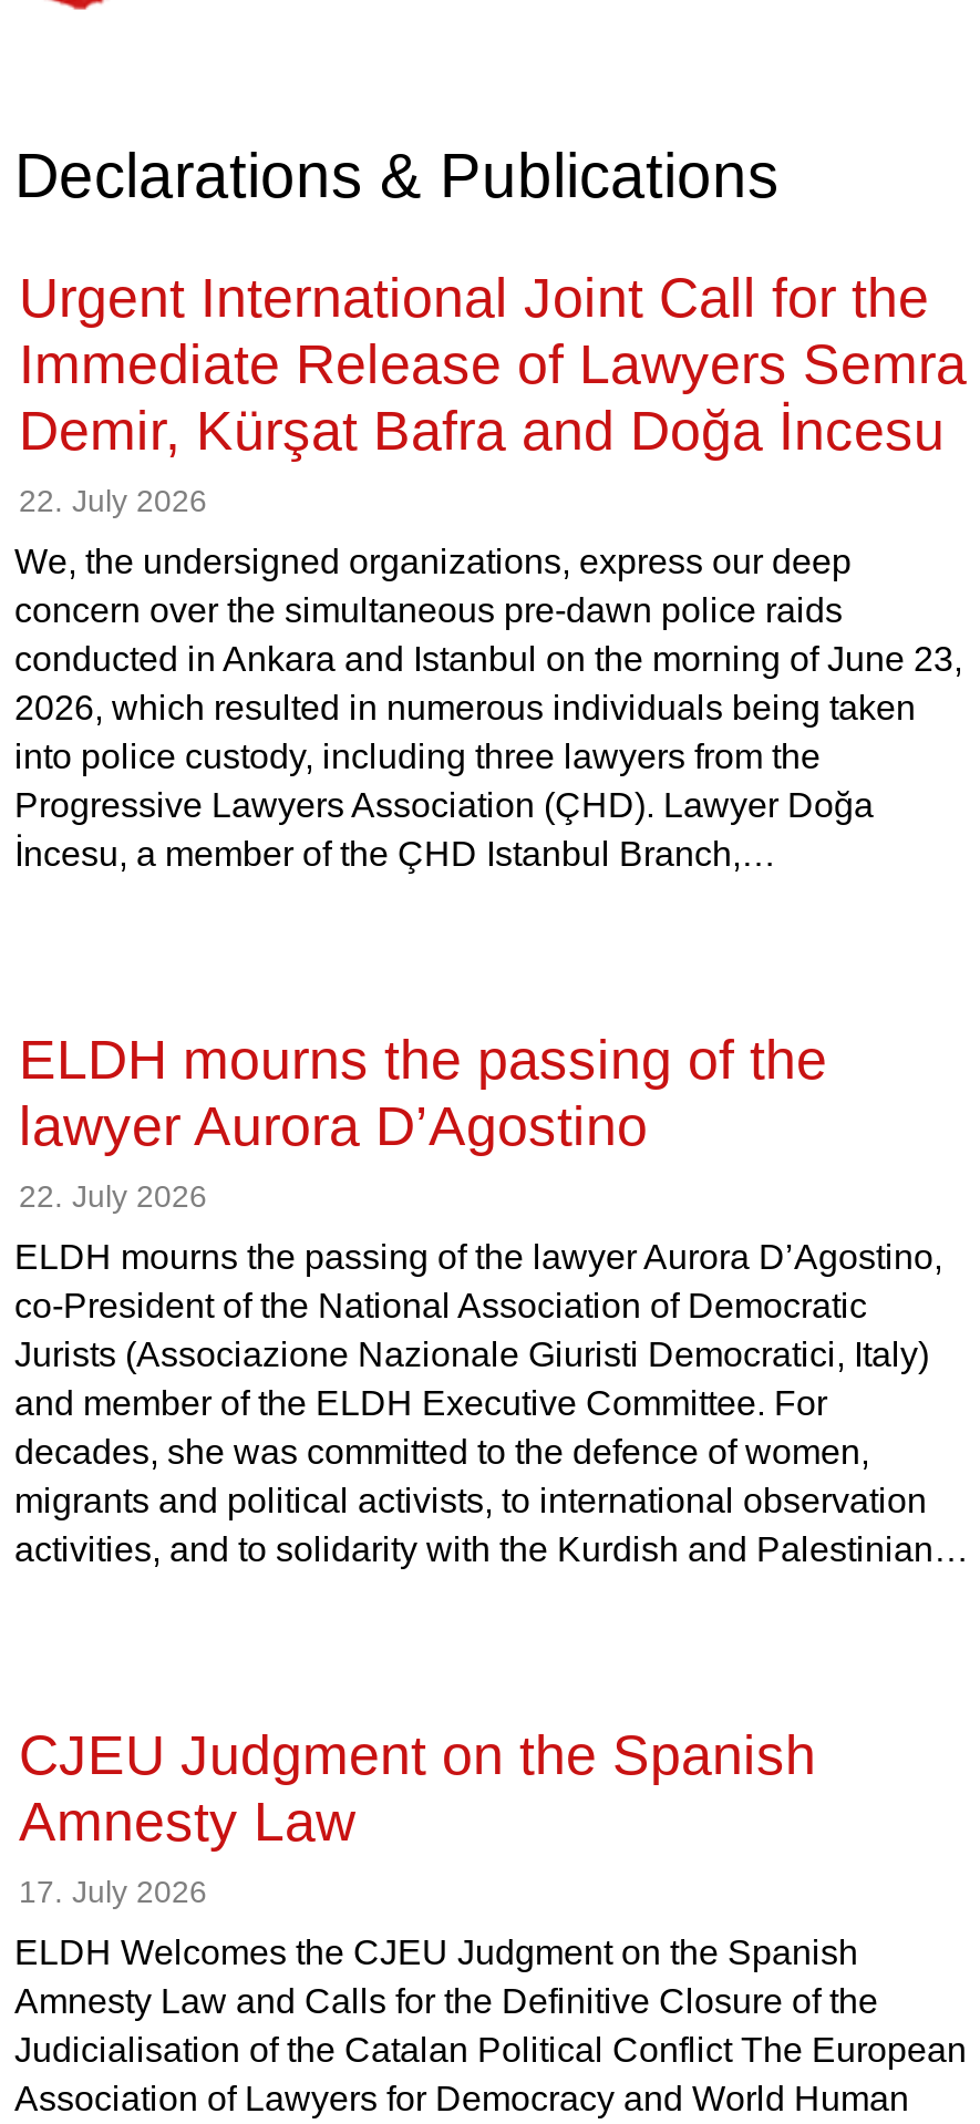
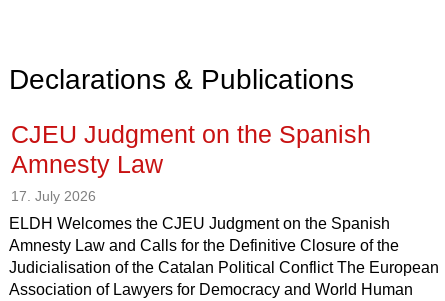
[14,265,969,1567] Urgent International Joint Call for the | Immediate Release of Lawyers Semra | Demir, Kürşat Bafra and Doğa İncesu | 22. July 2026 | We, the undersigned organizations, express our deep | concern over the simultaneous pre-dawn police raids | conducted in Ankara and Istanbul on the morning of June 23, | 2026, which resulted in numerous individuals being taken | into police custody, including three lawyers from the | Progressive Lawyers Association (ÇHD). Lawyer Doğa | İncesu, a member of the ÇHD Istanbul Branch,… | ELDH mourns the passing of the | lawyer Aurora D’Agostino | 22. July 2026 | ELDH mourns the passing of the lawyer Aurora D’Agostino, | co-President of the National Association of Democratic | Jurists (Associazione Nazionale Giuristi Democratici, Italy) | and member of the ELDH Executive Committee. For | decades, she was committed to the defence of women, | migrants and political activists, to international observation | activities, and to solidarity with the Kurdish and Palestinian… -> none

